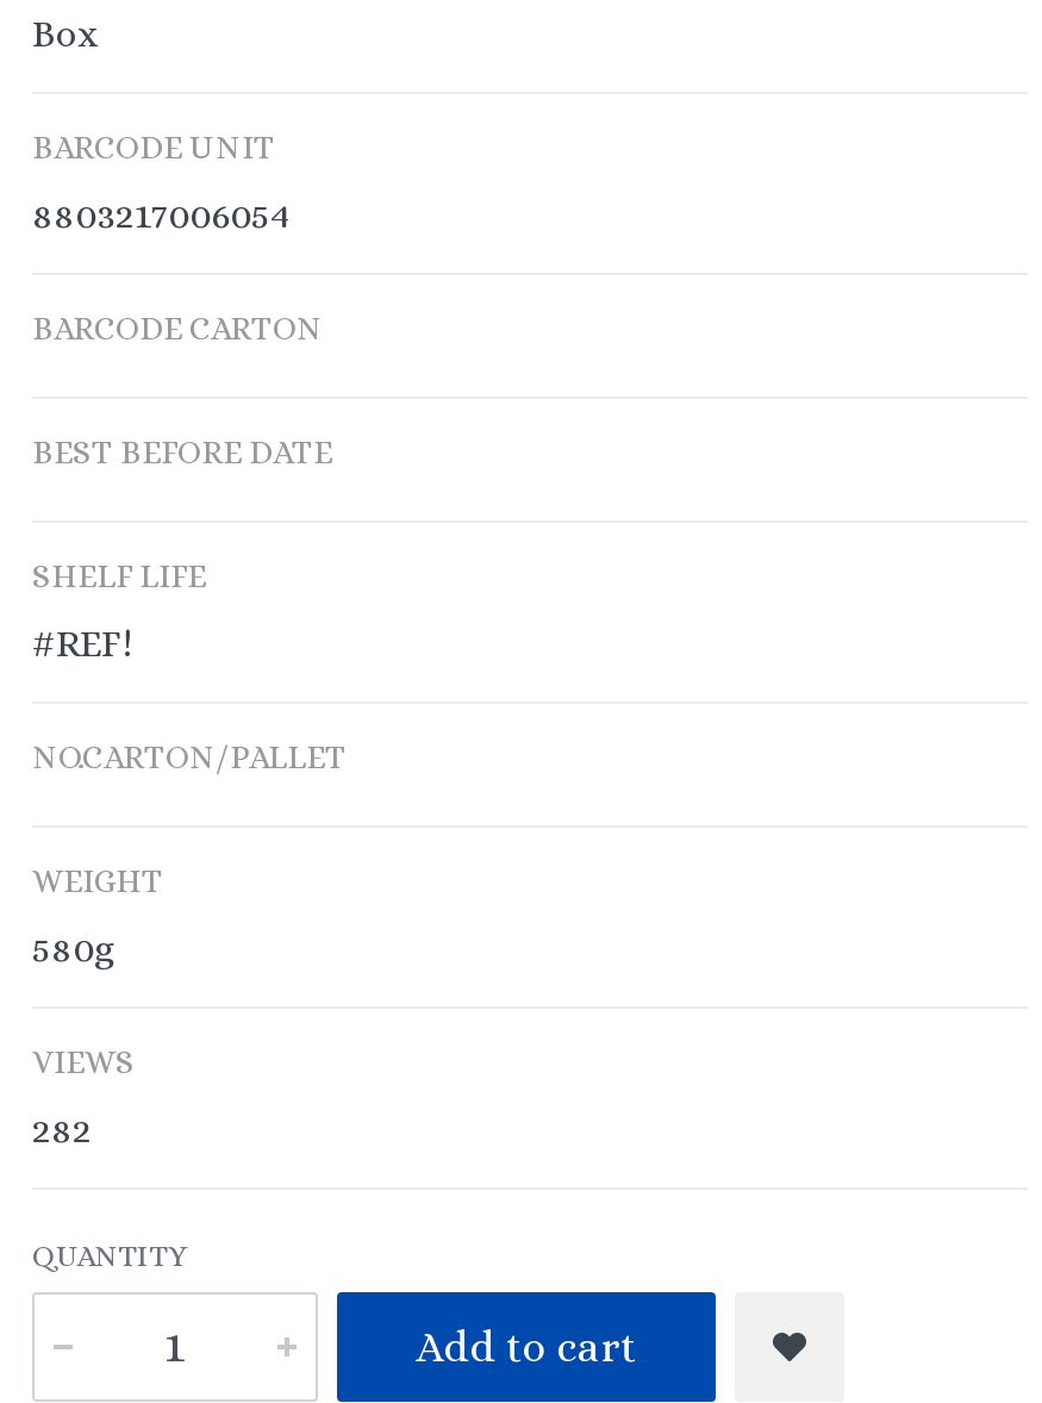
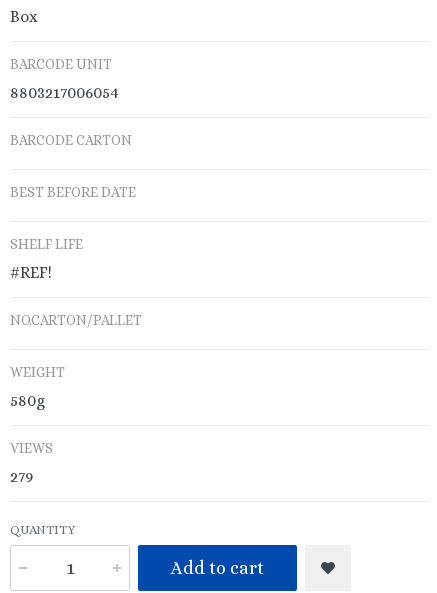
[32,1106,92,1152] 282 -> [10,467,33,486] 279

